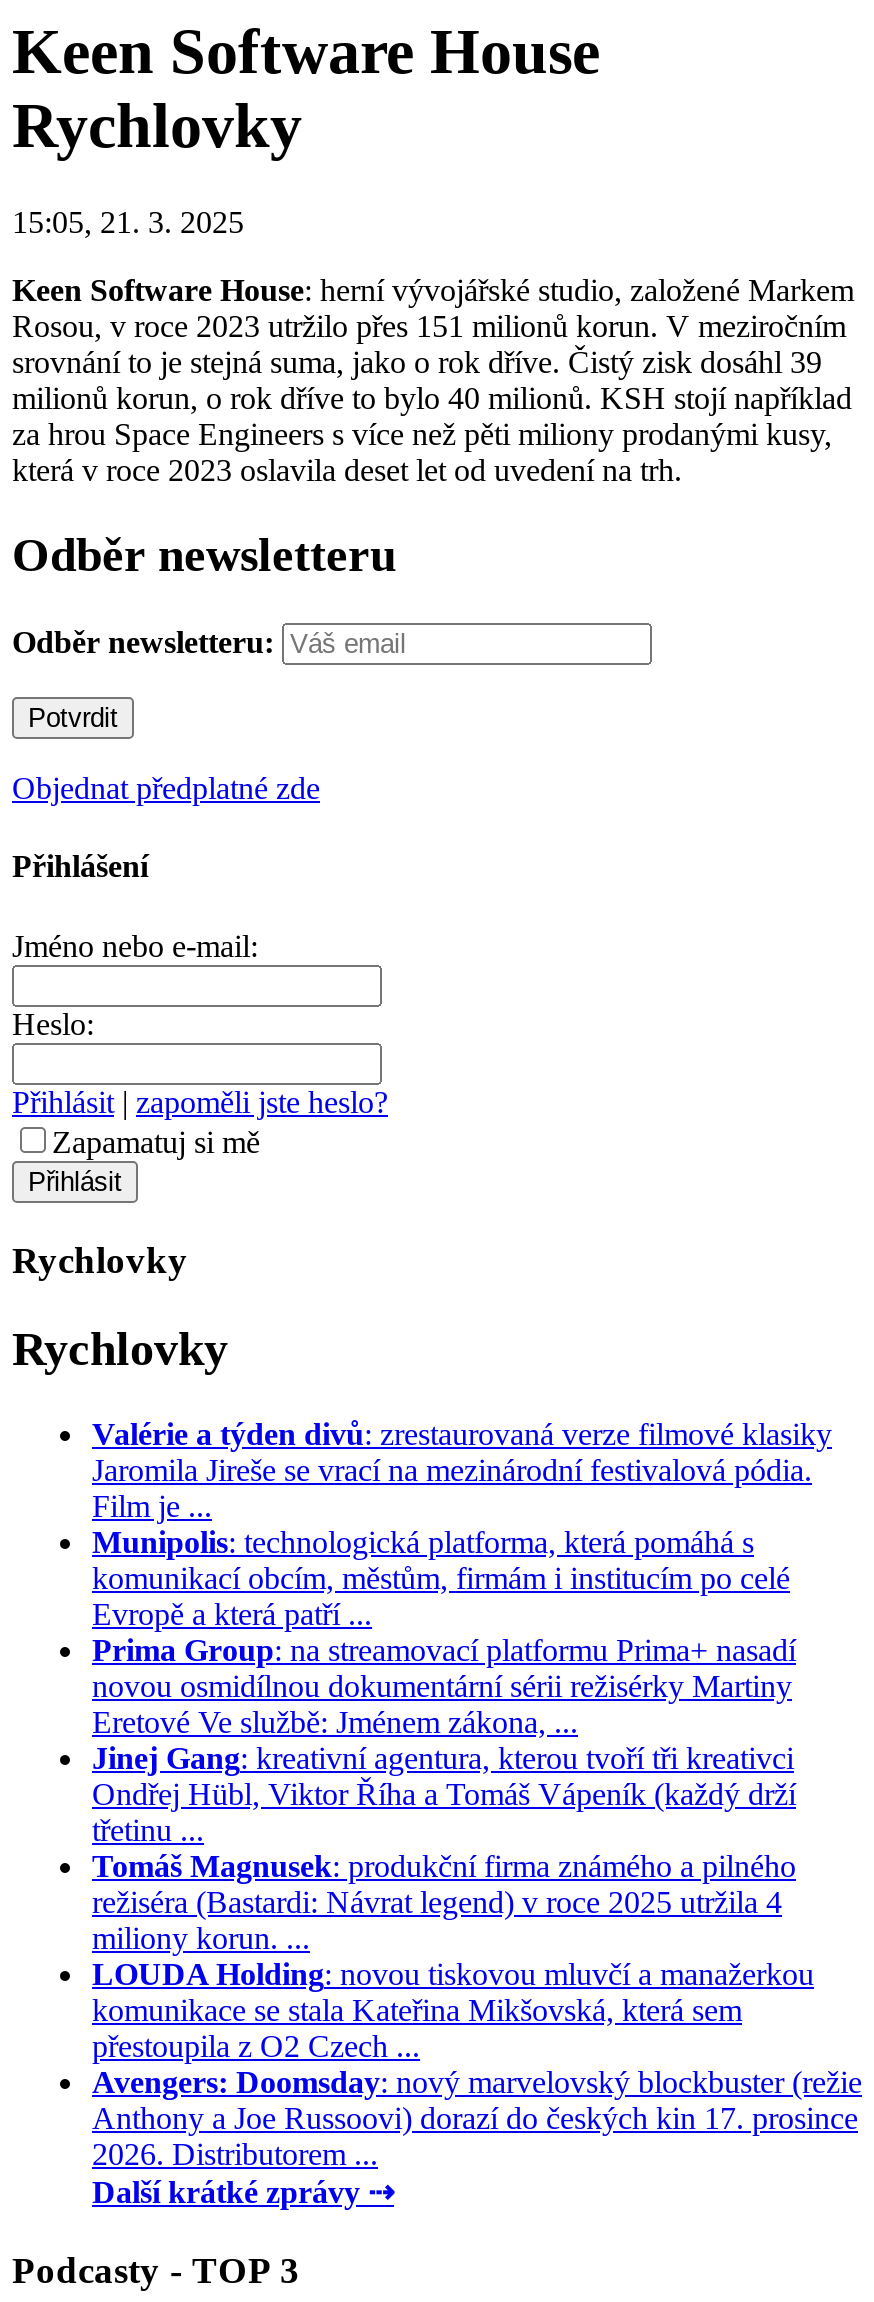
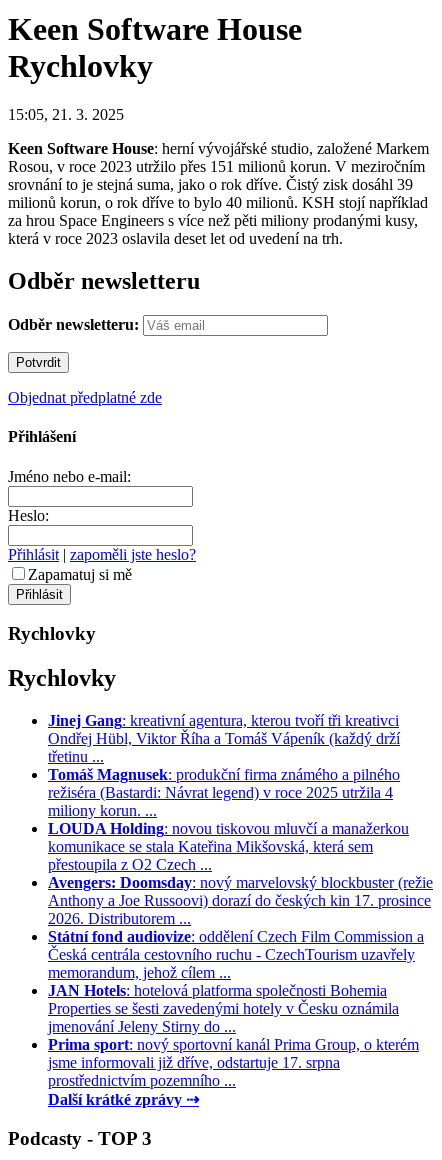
[92,1418,832,1740] Valérie a týden divů: zrestaurovaná verze filmové klasiky | Jaromila Jireše se vrací na mezinárodní festivalová pódia. | Film je ... | Munipolis: technologická platforma, která pomáhá s | komunikací obcím, městům, firmám i institucím po celé | Evropě a která patří ... | Prima Group: na streamovací platformu Prima+ nasadí | novou osmidílnou dokumentární sérii režisérky Martiny | Eretové Ve službě: Jménem zákona, ... -> none
moved [92,1742,862,2172] -> [48,712,433,927]: Jinej Gang: kreativní agentura, kterou tvoří tři kreativci | Ondřej Hübl, Viktor Říha a Tomáš Vápeník (každý drží | třetinu ... | ... | Anthony a Joe Russoovi) dorazí do českých kin 17. prosince | 2026. Distributorem ...
none -> [48,928,424,1089] Státní fond audiovize: oddělení Czech Film Commission a | Česká centrála cestovního ruchu - CzechTourism uzavřely | memorandum, jehož cílem ... | JAN Hotels: hotelová platforma společnosti Bohemia | Properties se šesti zavedenými hotely v Česku oznámila | jmenování Jeleny Stirny do ... | Prima sport: nový sportovní kanál Prima Group, o kterém | jsme informovali již dříve, odstartuje 17. srpna | prostřednictvím pozemního ...

